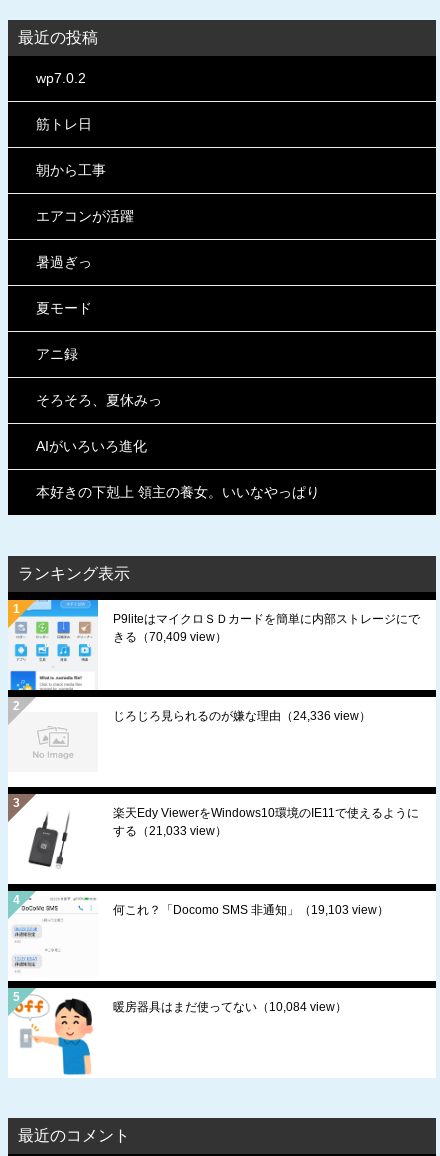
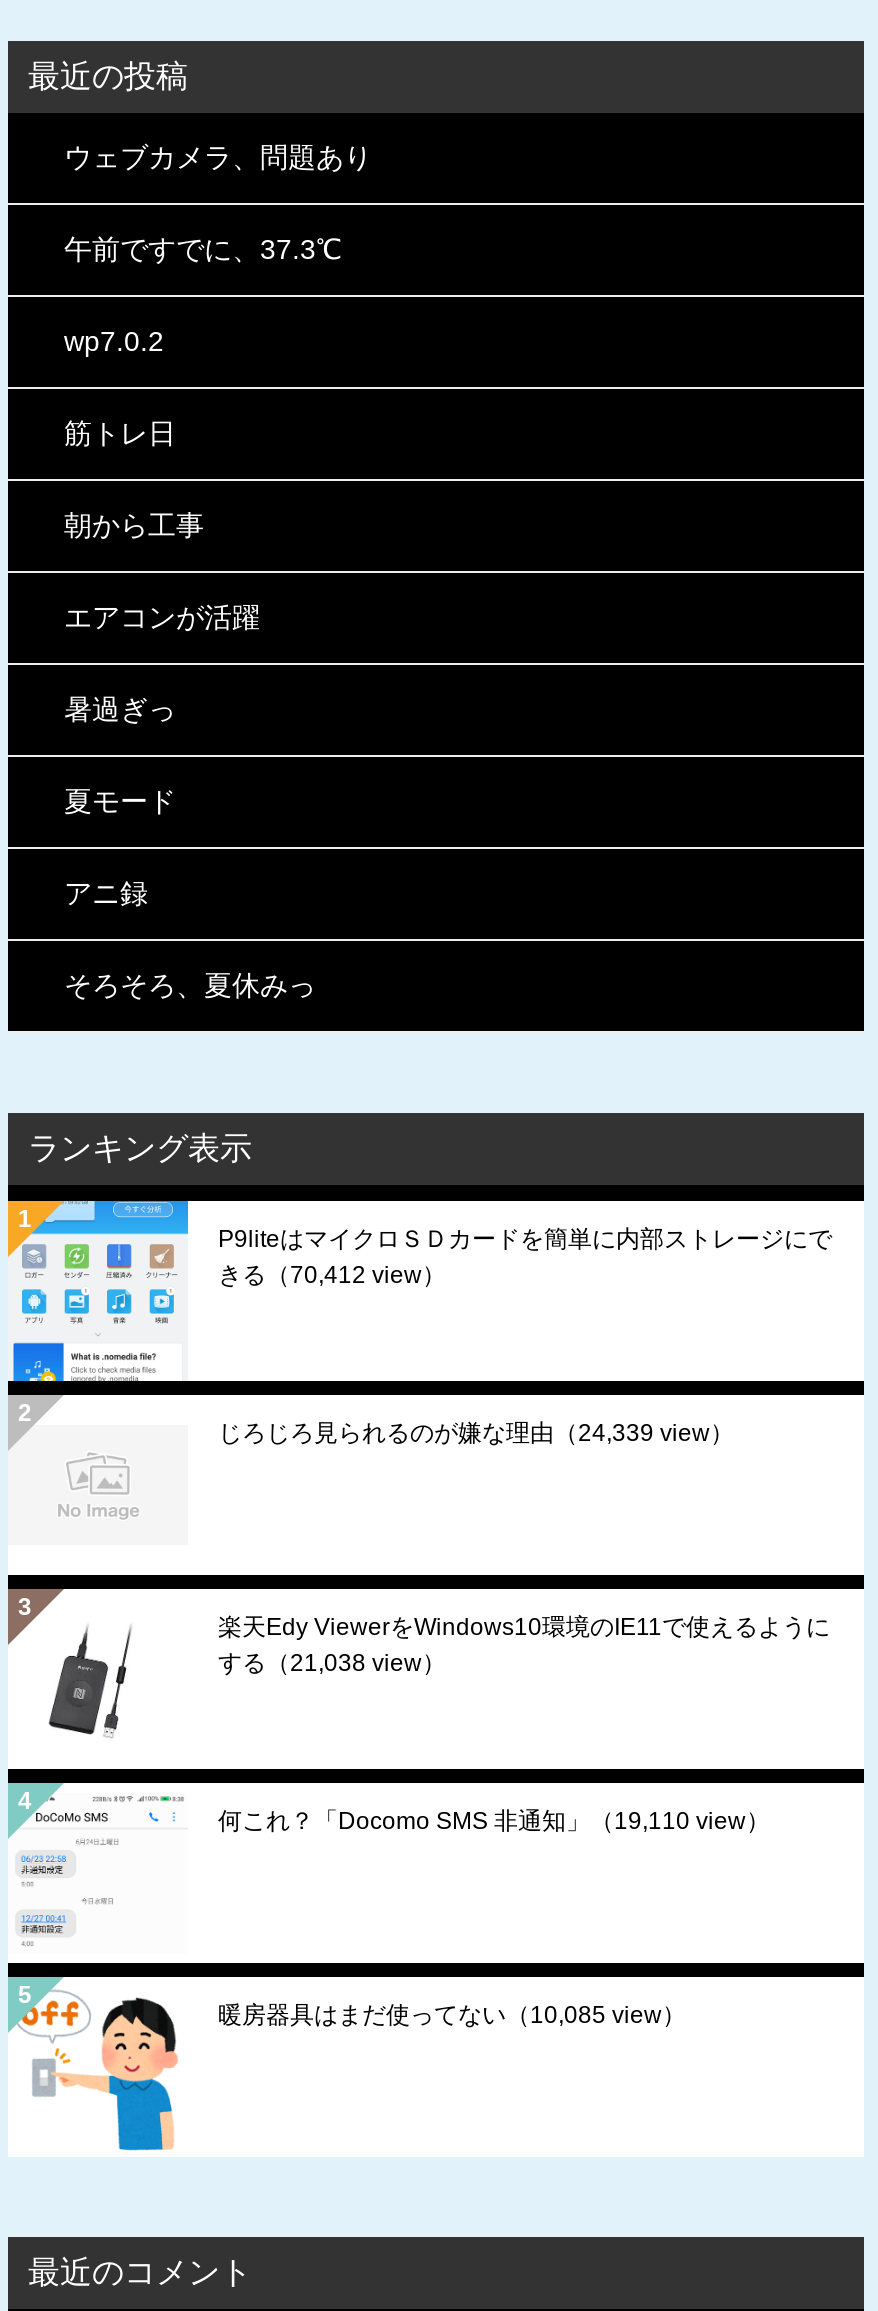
none -> [64,141,372,265] ウェブカメラ、問題あり | 午前ですでに、37.3℃
moved [36,70,162,408] -> [64,325,316,1001]: wp7.0.2 | 筋トレ日 | 朝から工事 | エアコンが活躍 | 暑過ぎっ | 夏モード | アニ録 | そろそろ、夏休みっ
[36,438,320,500] AIがいろいろ進化 | 本好きの下剋上 領主の養女。いいなやっぱり -> none
[113,630,227,644] きる（70,409 view） -> [218,1261,446,1289] きる（70,412 view）
[113,709,371,723] じろじろ見られるのが嫌な理由（24,336 view） -> [218,1419,734,1447] じろじろ見られるのが嫌な理由（24,339 view）
[113,824,227,838] する（21,033 view） -> [218,1649,446,1677] する（21,038 view）
[113,903,389,917] 何これ？「Docomo SMS 非通知」（19,103 view） -> [218,1807,770,1835] 何これ？「Docomo SMS 非通知」（19,110 view）
[113,1000,347,1014] 暖房器具はまだ使ってない（10,084 view） -> [218,2001,686,2029] 暖房器具はまだ使ってない（10,085 view）

